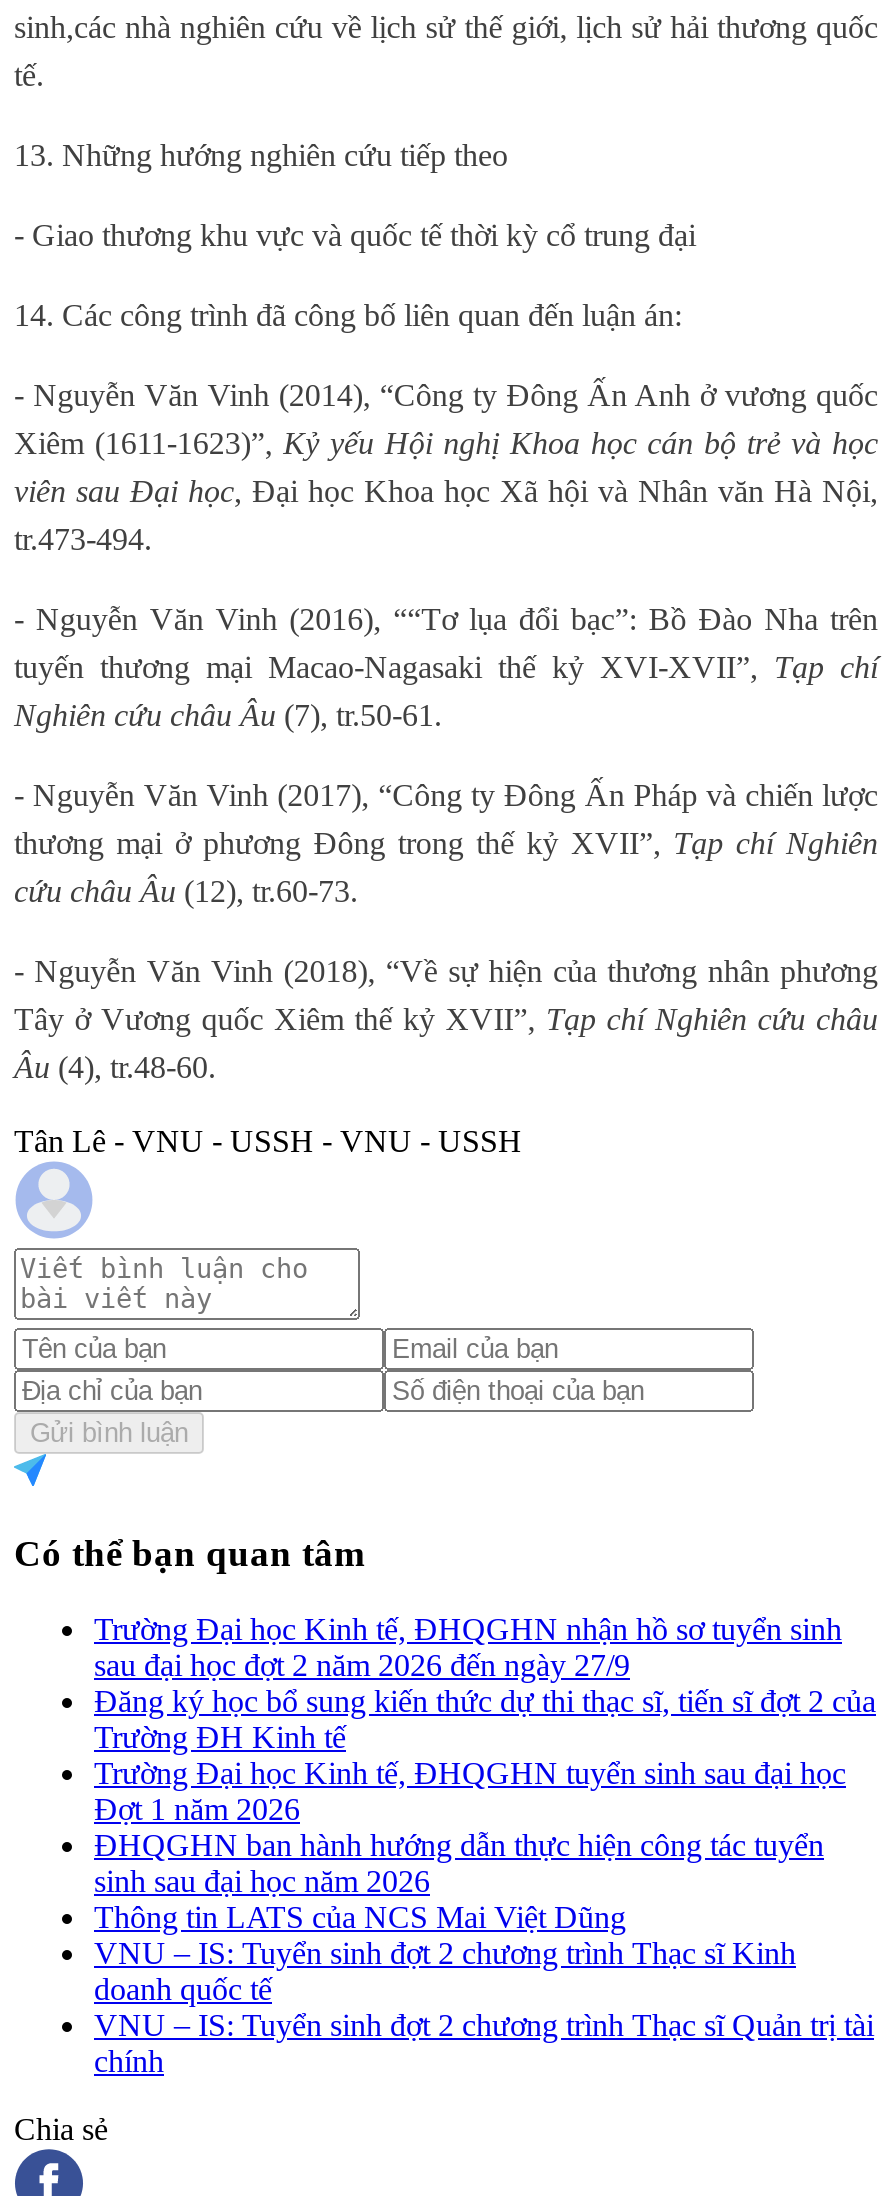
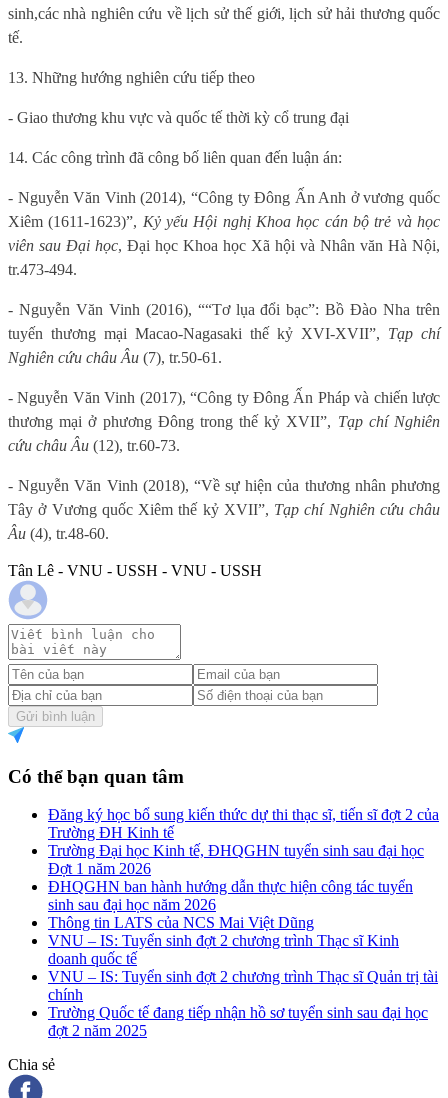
[94,1612,842,1682] Trường Đại học Kinh tế, ĐHQGHN nhận hồ sơ tuyển sinh | sau đại học đợt 2 năm 2026 đến ngày 27/9 -> none
moved [94,1684,876,2078] -> [48,806,439,1003]: Đăng ký học bổ sung kiến thức dự thi thạc sĩ, tiến sĩ đợt 2 của | Trường ĐH Kinh tế | Trường Đại học Kinh tế, ĐHQGHN tuyển sinh sau đại học | ... | VNU – IS: Tuyển sinh đợt 2 chương trình Thạc sĩ Quản trị tài | chính
none -> [48,1004,428,1039] Trường Quốc tế đang tiếp nhận hồ sơ tuyển sinh sau đại học | đợt 2 năm 2025

